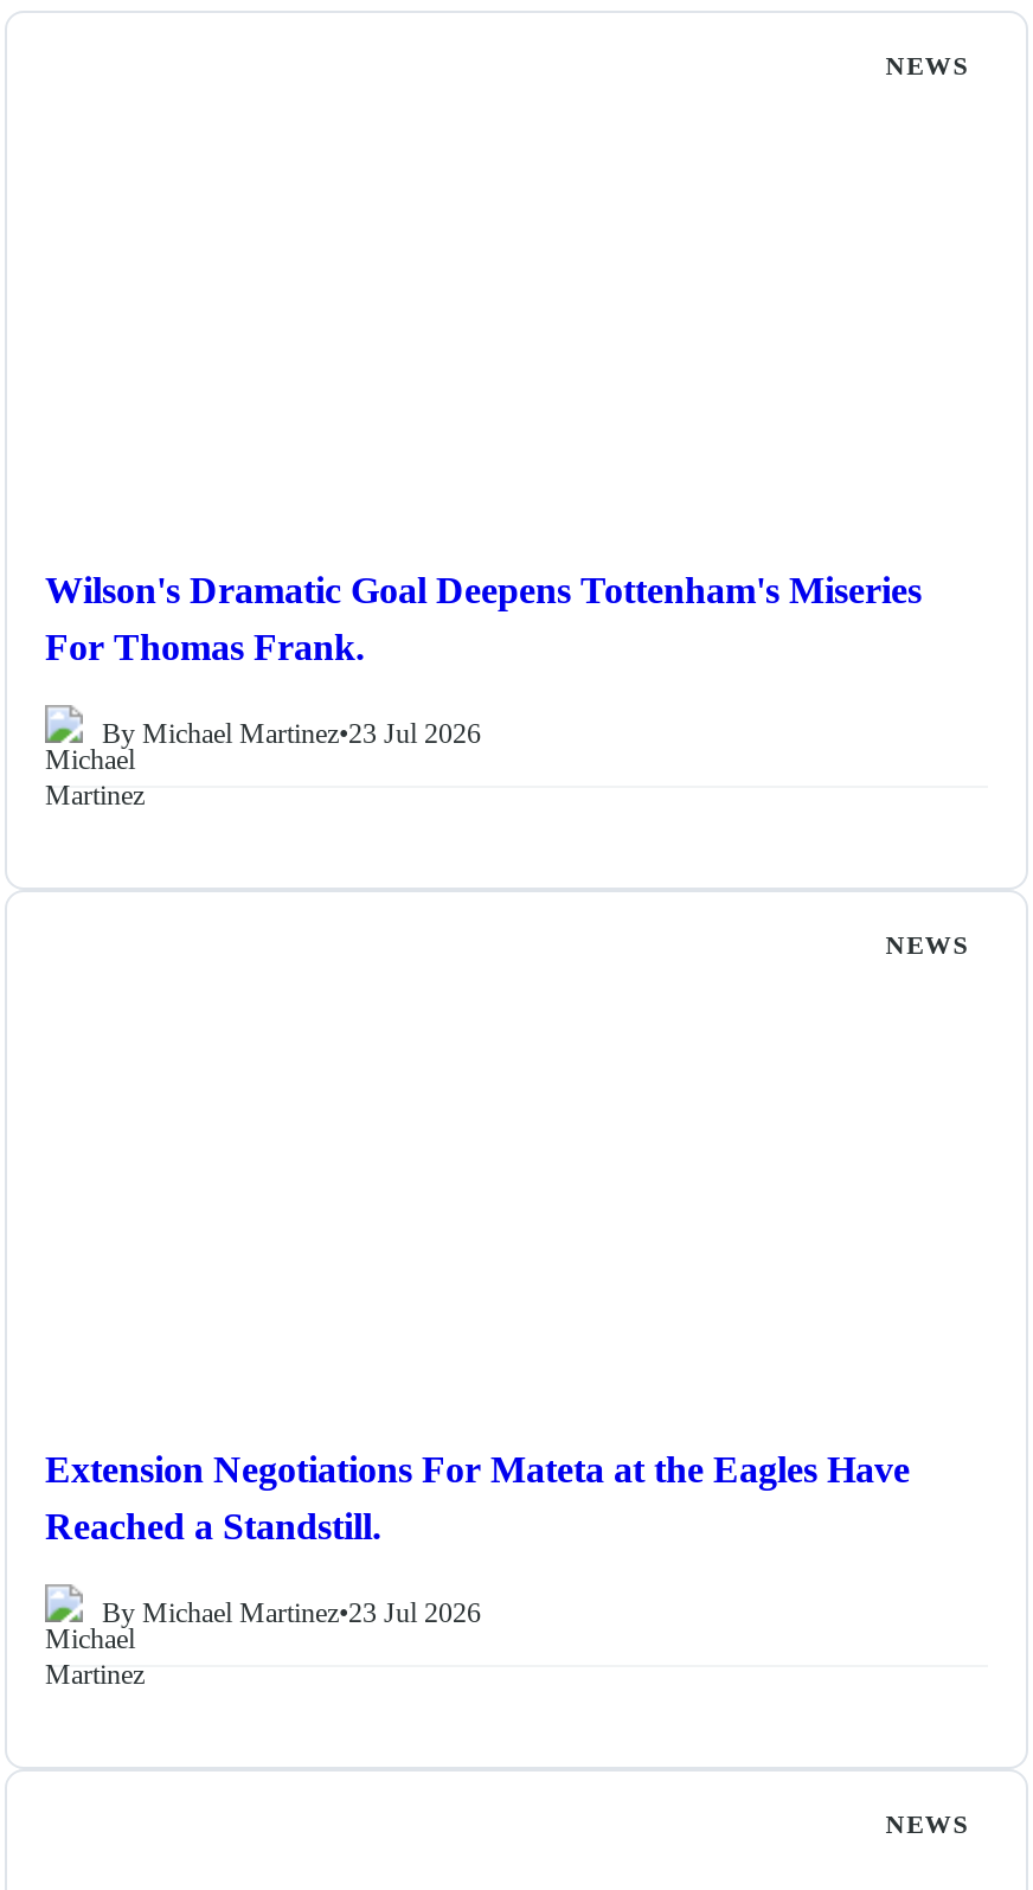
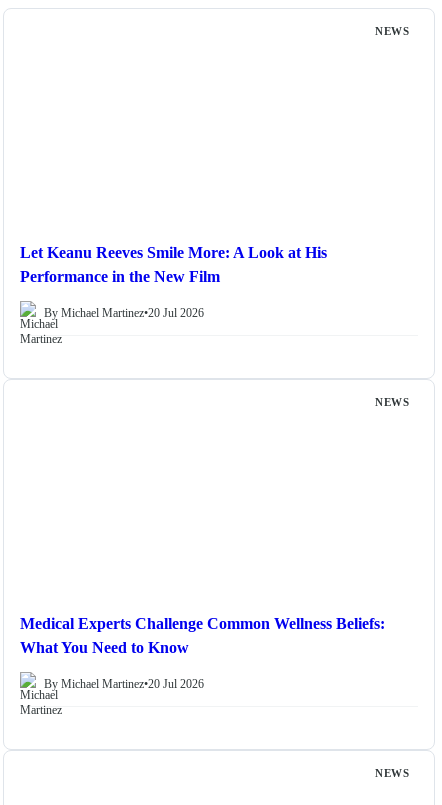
[45,570,922,668] Wilson's Dramatic Goal Deepens Tottenham's Miseries | For Thomas Frank. -> [20,244,327,285] Let Keanu Reeves Smile More: A Look at His | Performance in the New Film
[102,716,481,749] By Michael Martinez•23 Jul 2026 -> [44,306,204,320] By Michael Martinez•20 Jul 2026
[45,1450,910,1547] Extension Negotiations For Mateta at the Eagles Have | Reached a Standstill. -> [20,615,385,656] Medical Experts Challenge Common Wellness Beliefs: | What You Need to Know
[102,1595,481,1629] By Michael Martinez•23 Jul 2026 -> [44,677,204,691] By Michael Martinez•20 Jul 2026

